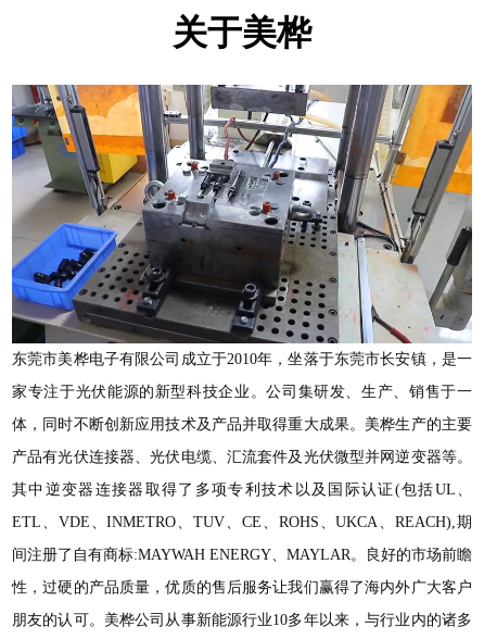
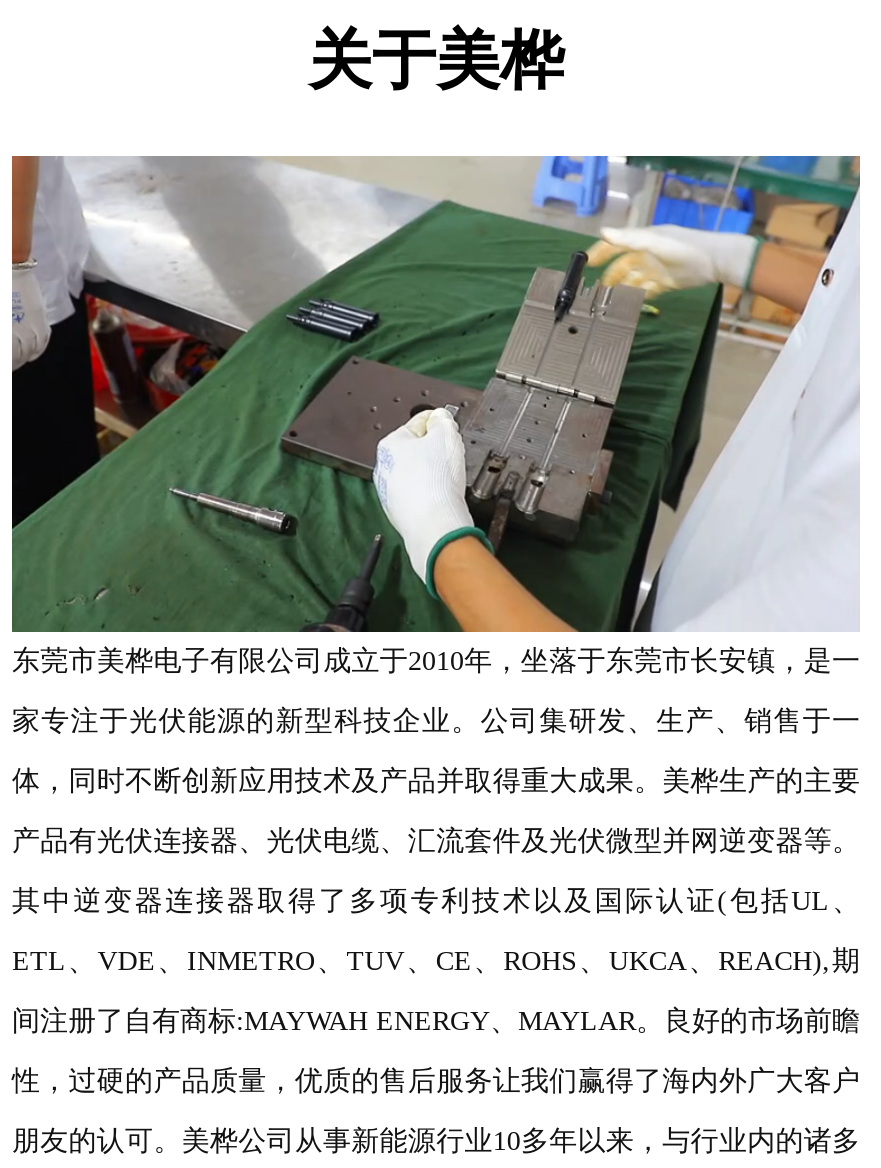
[11,84,473,344] [image] -> [10,154,860,634] [image]

